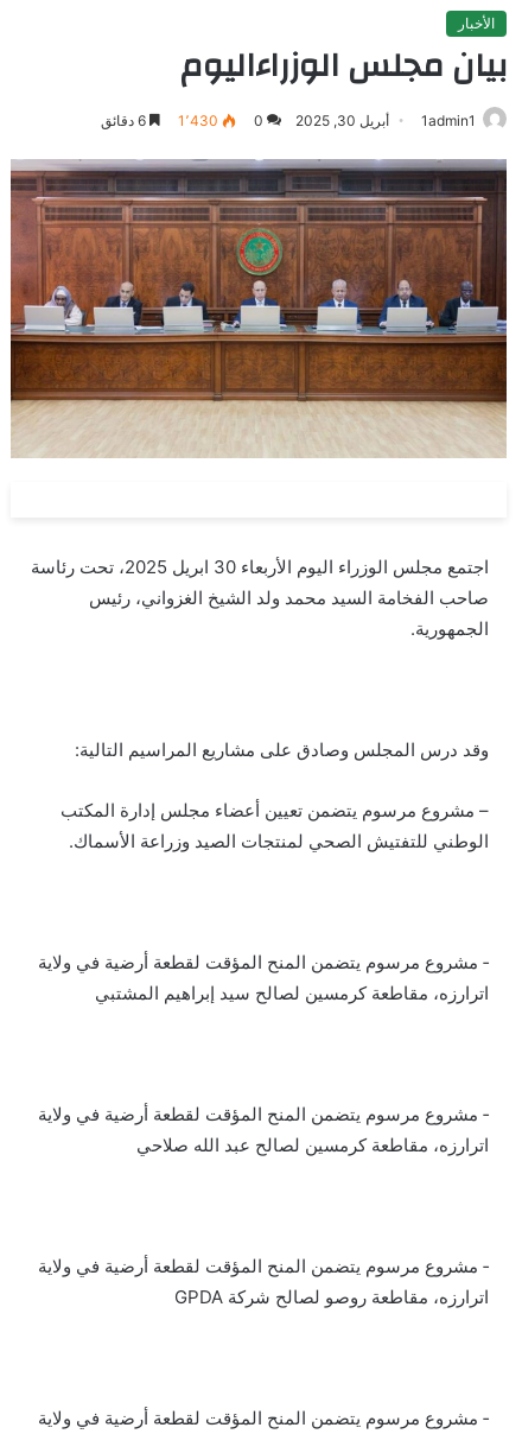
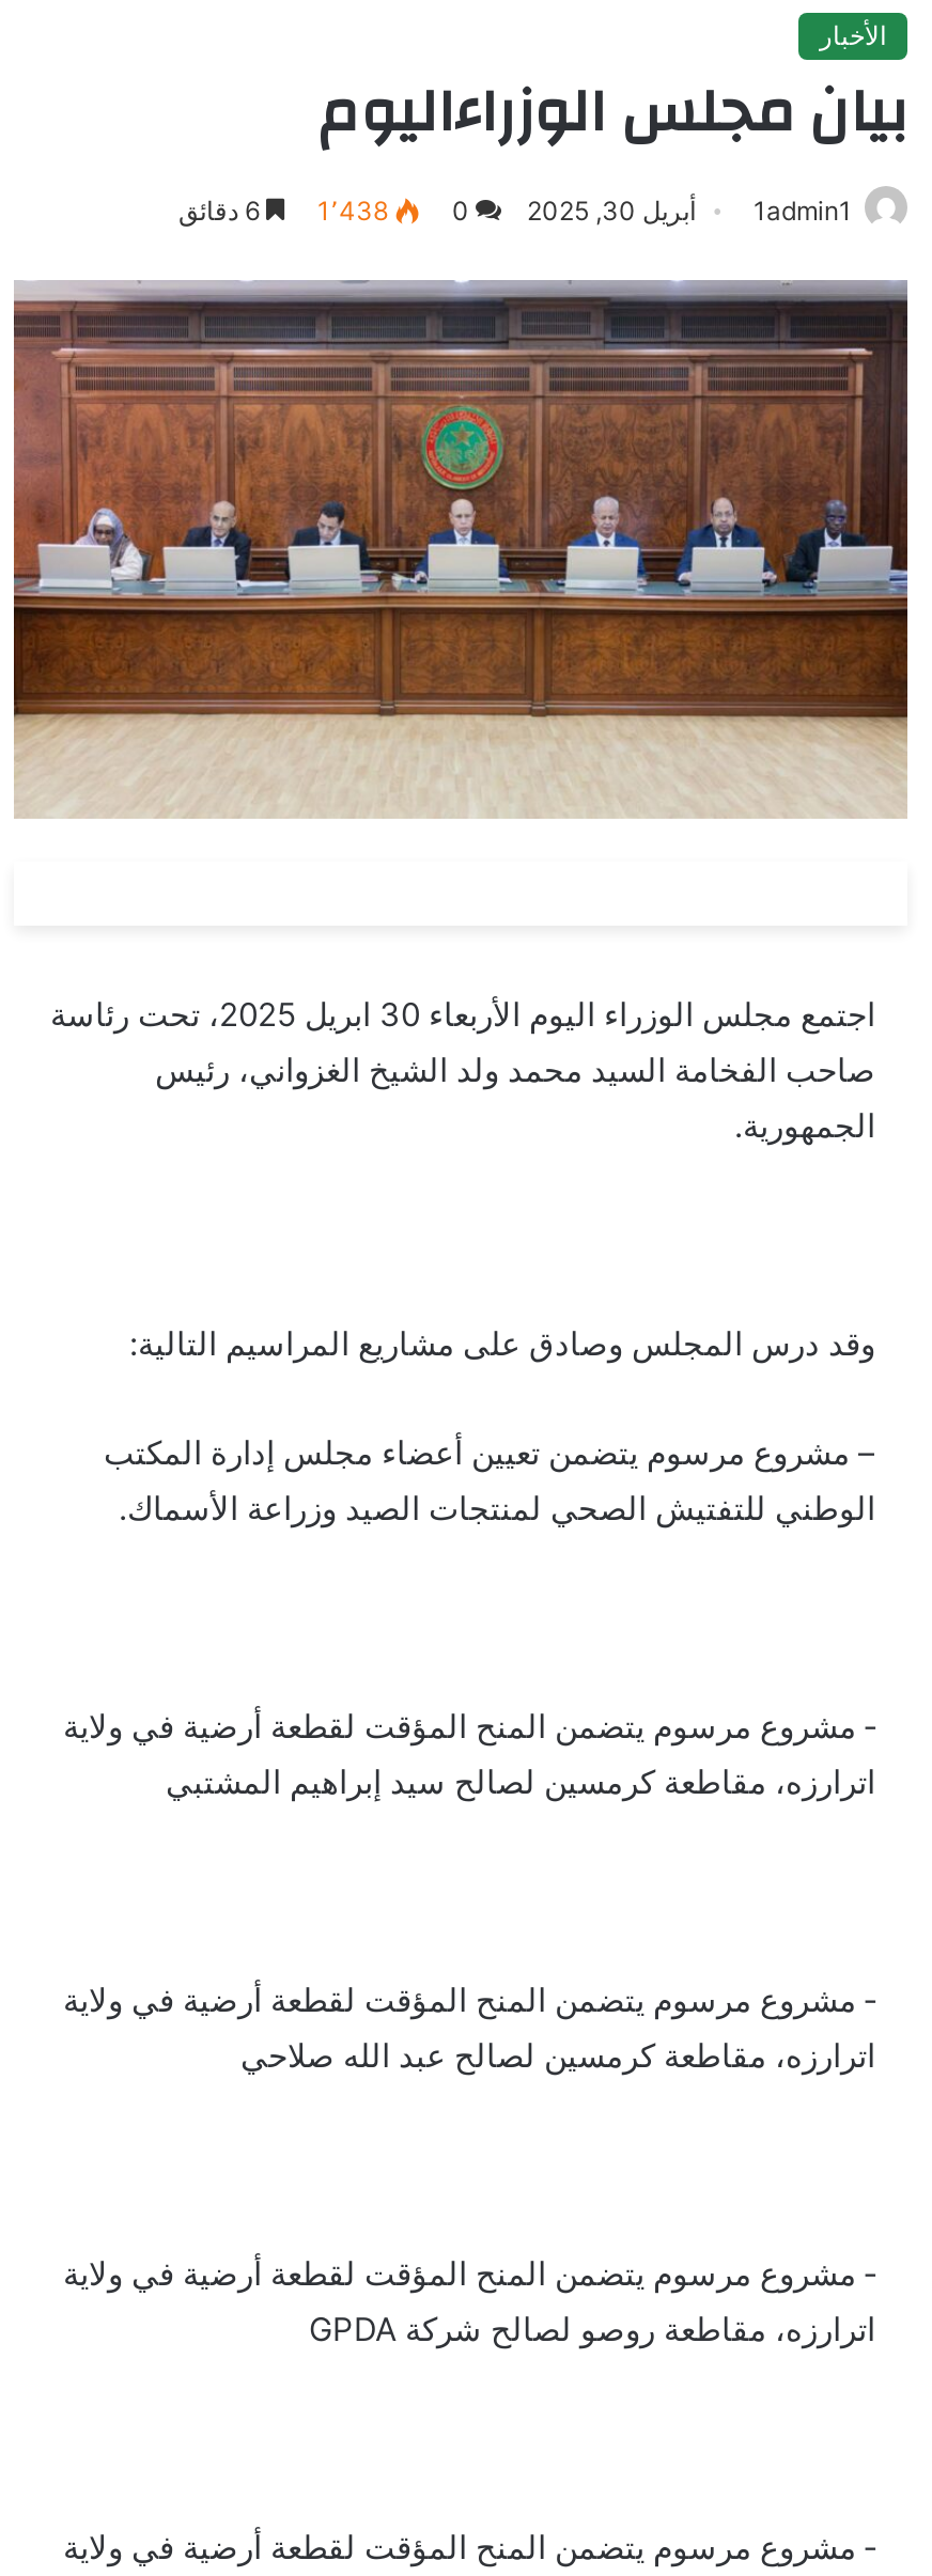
[178,112,218,129] 1٬430 -> [317,195,388,227] 1٬438

